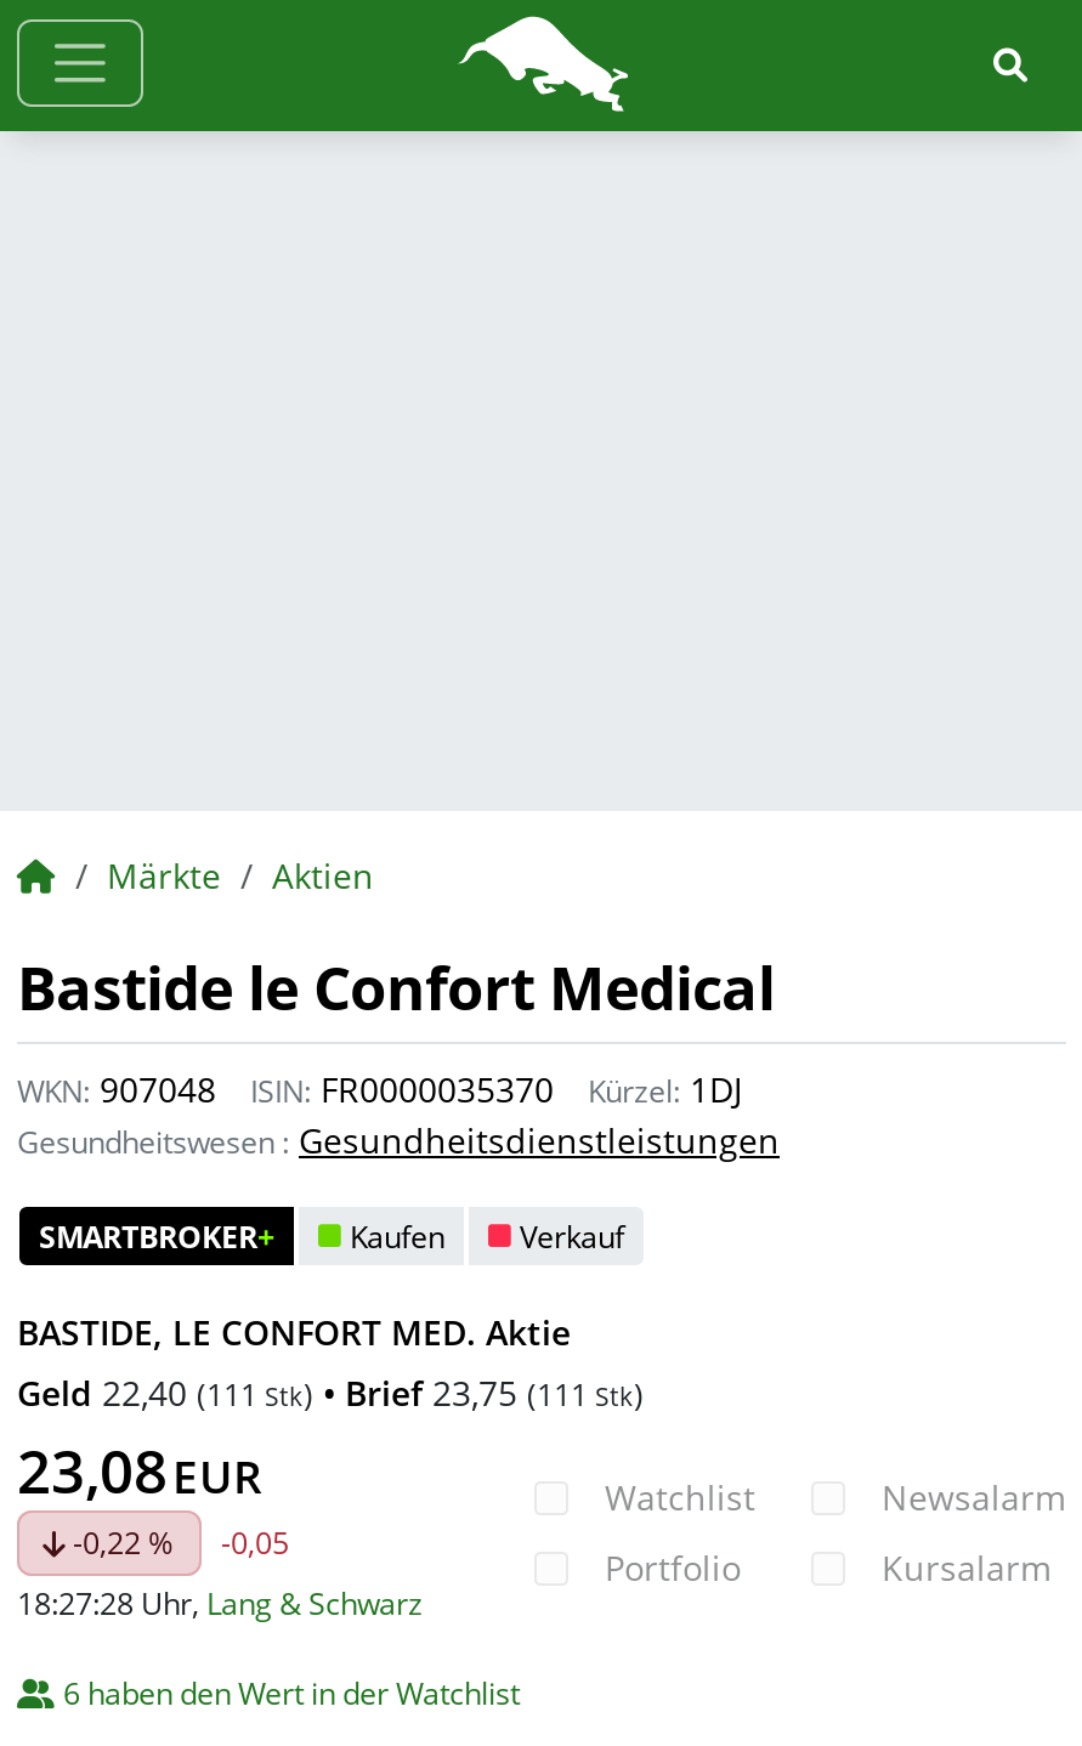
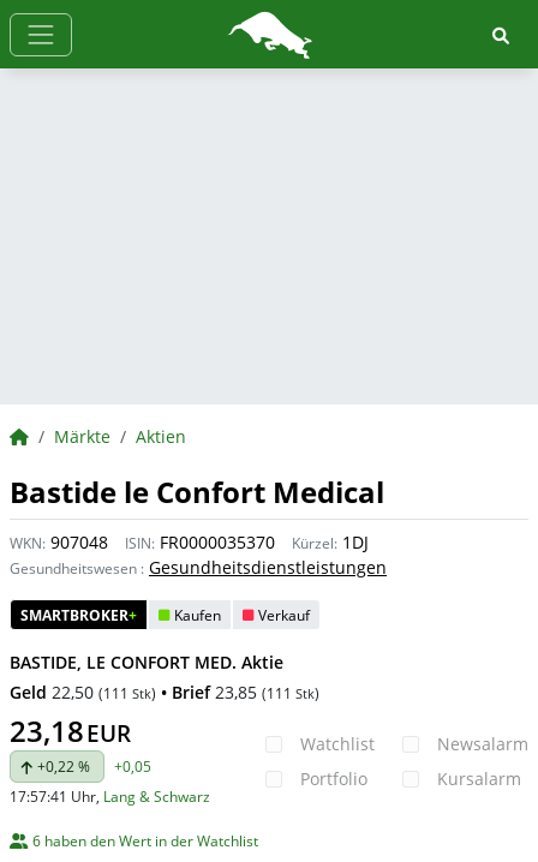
[17,1370,644,1416] Geld 22,40 (111 Stk) • Brief 23,75 (111 Stk) -> [10,681,319,704] Geld 22,50 (111 Stk) • Brief 23,85 (111 Stk)
[17,1430,262,1510] 23,08 EUR -> [10,711,131,750] 23,18 EUR
[73,1523,172,1564] -0,22 % -> [37,756,90,777] +0,22 %
[221,1523,289,1564] -0,05 -> [114,756,151,777] +0,05
[17,1583,423,1625] 18:27:28 Uhr, Lang & Schwarz -> [10,786,210,807] 17:57:41 Uhr, Lang & Schwarz

